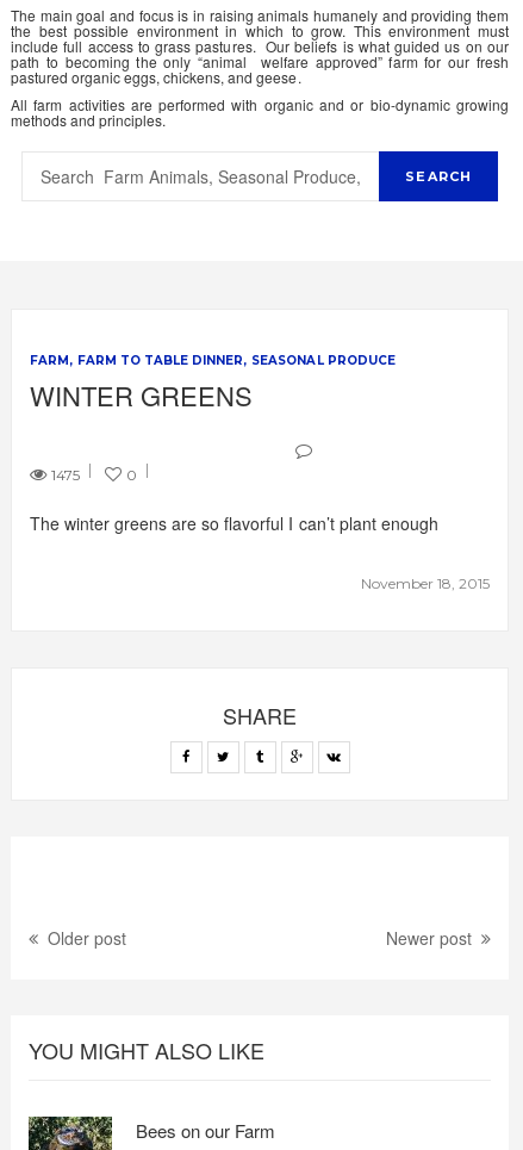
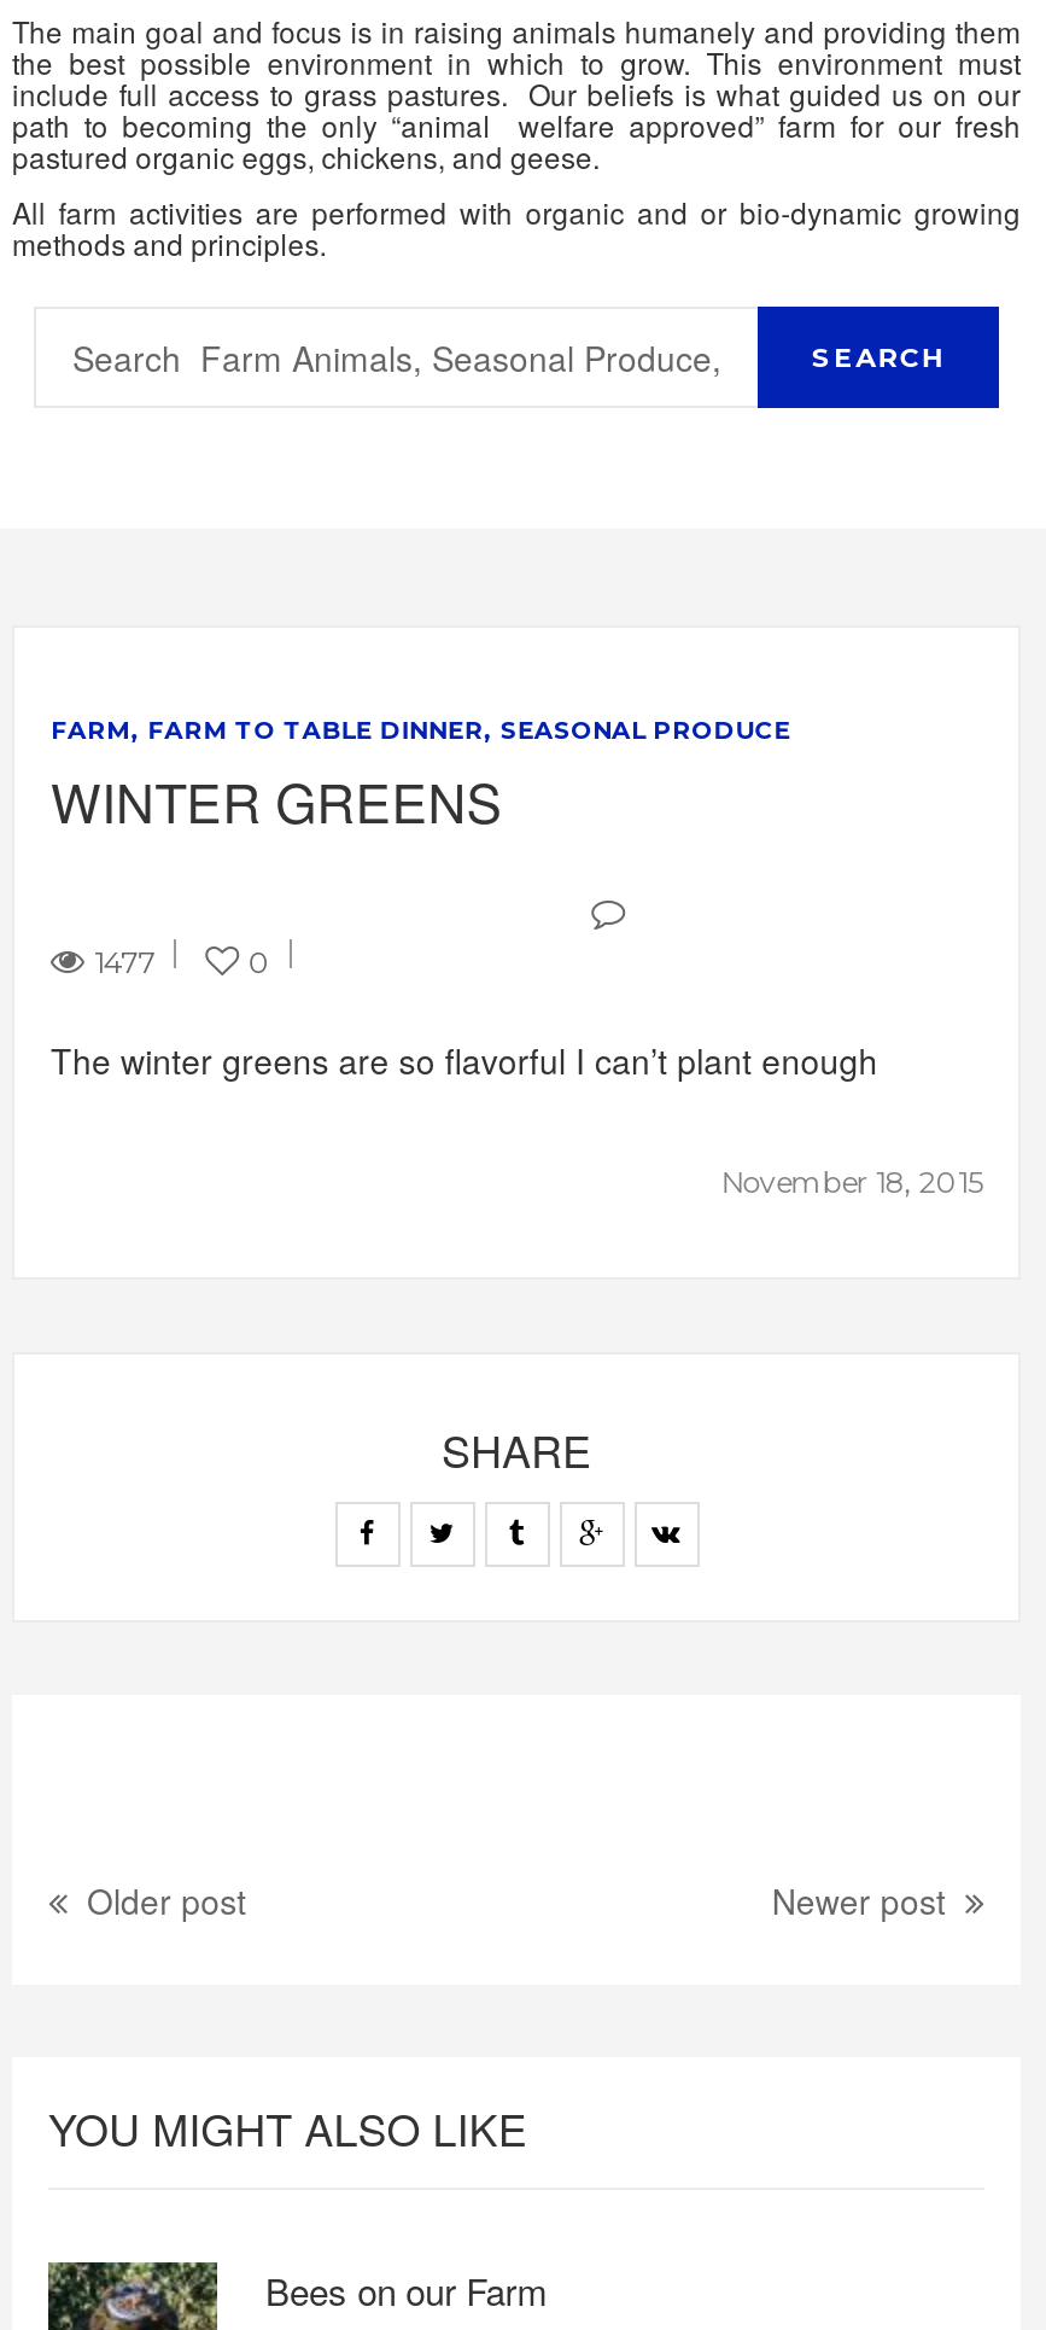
[51,466,80,484] 1475 -> [94,944,155,980] 1477

